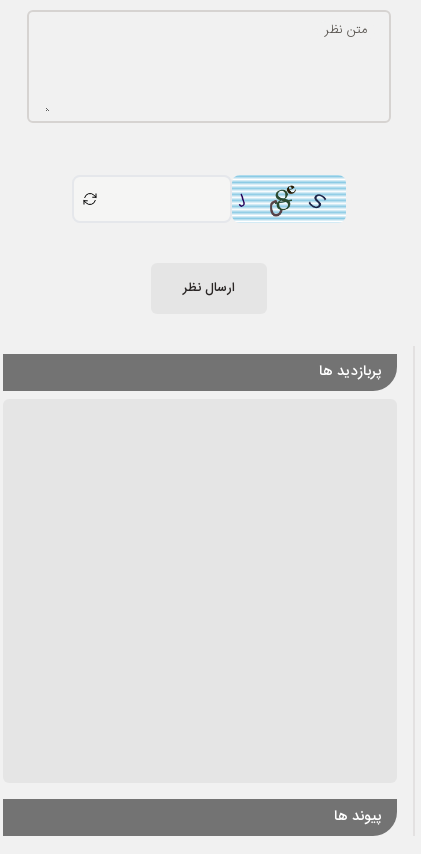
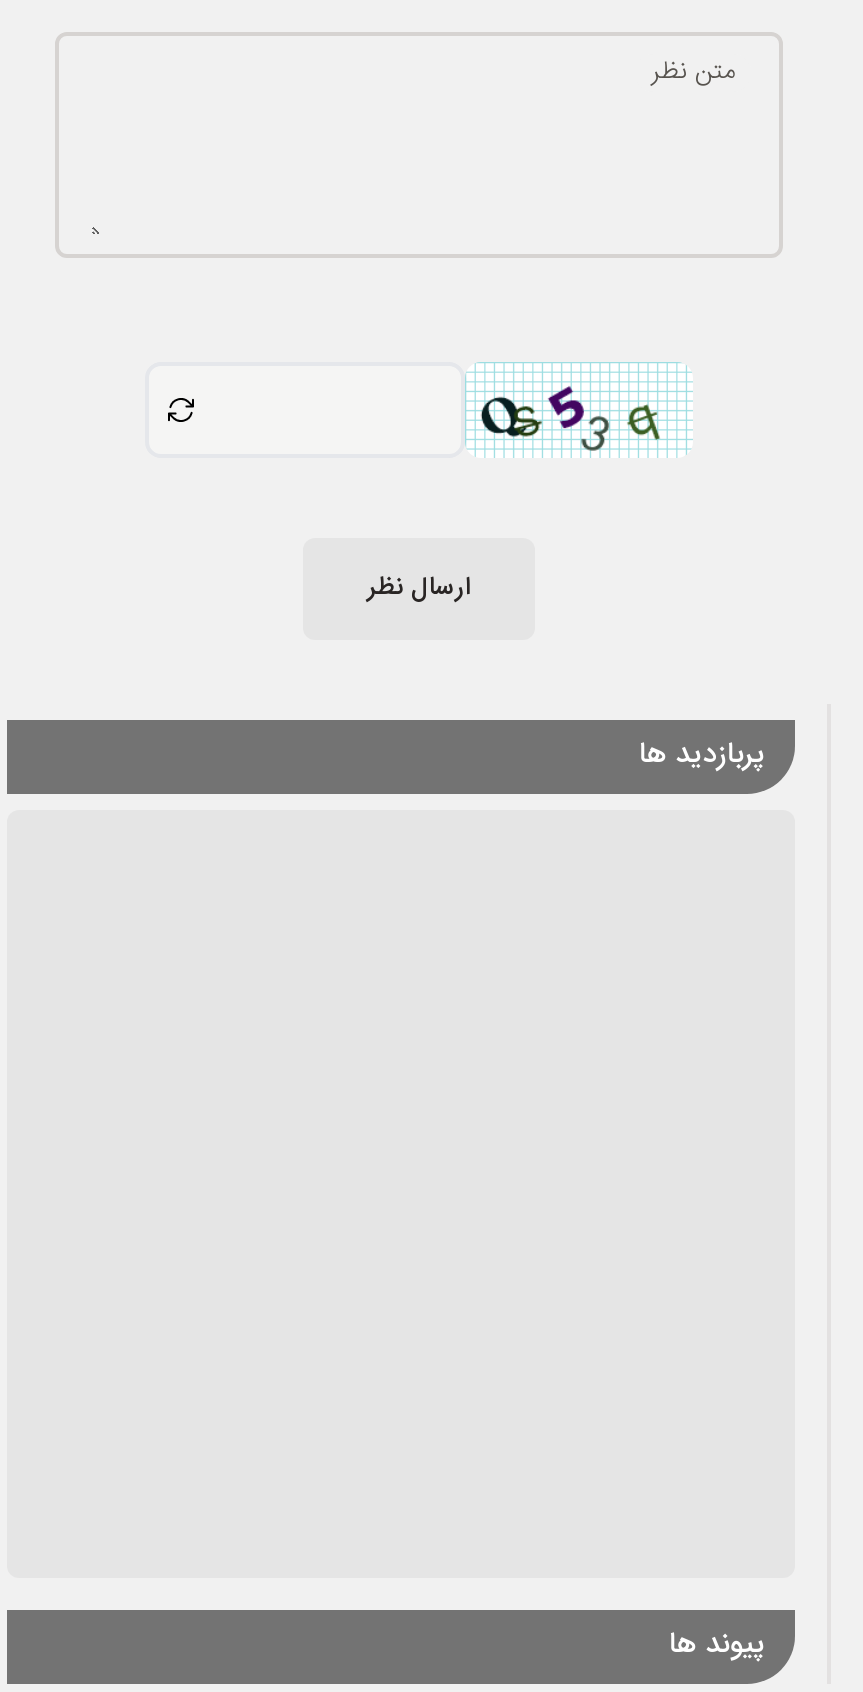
[232,175,347,221] [image] -> [467,364,693,456] [image]

